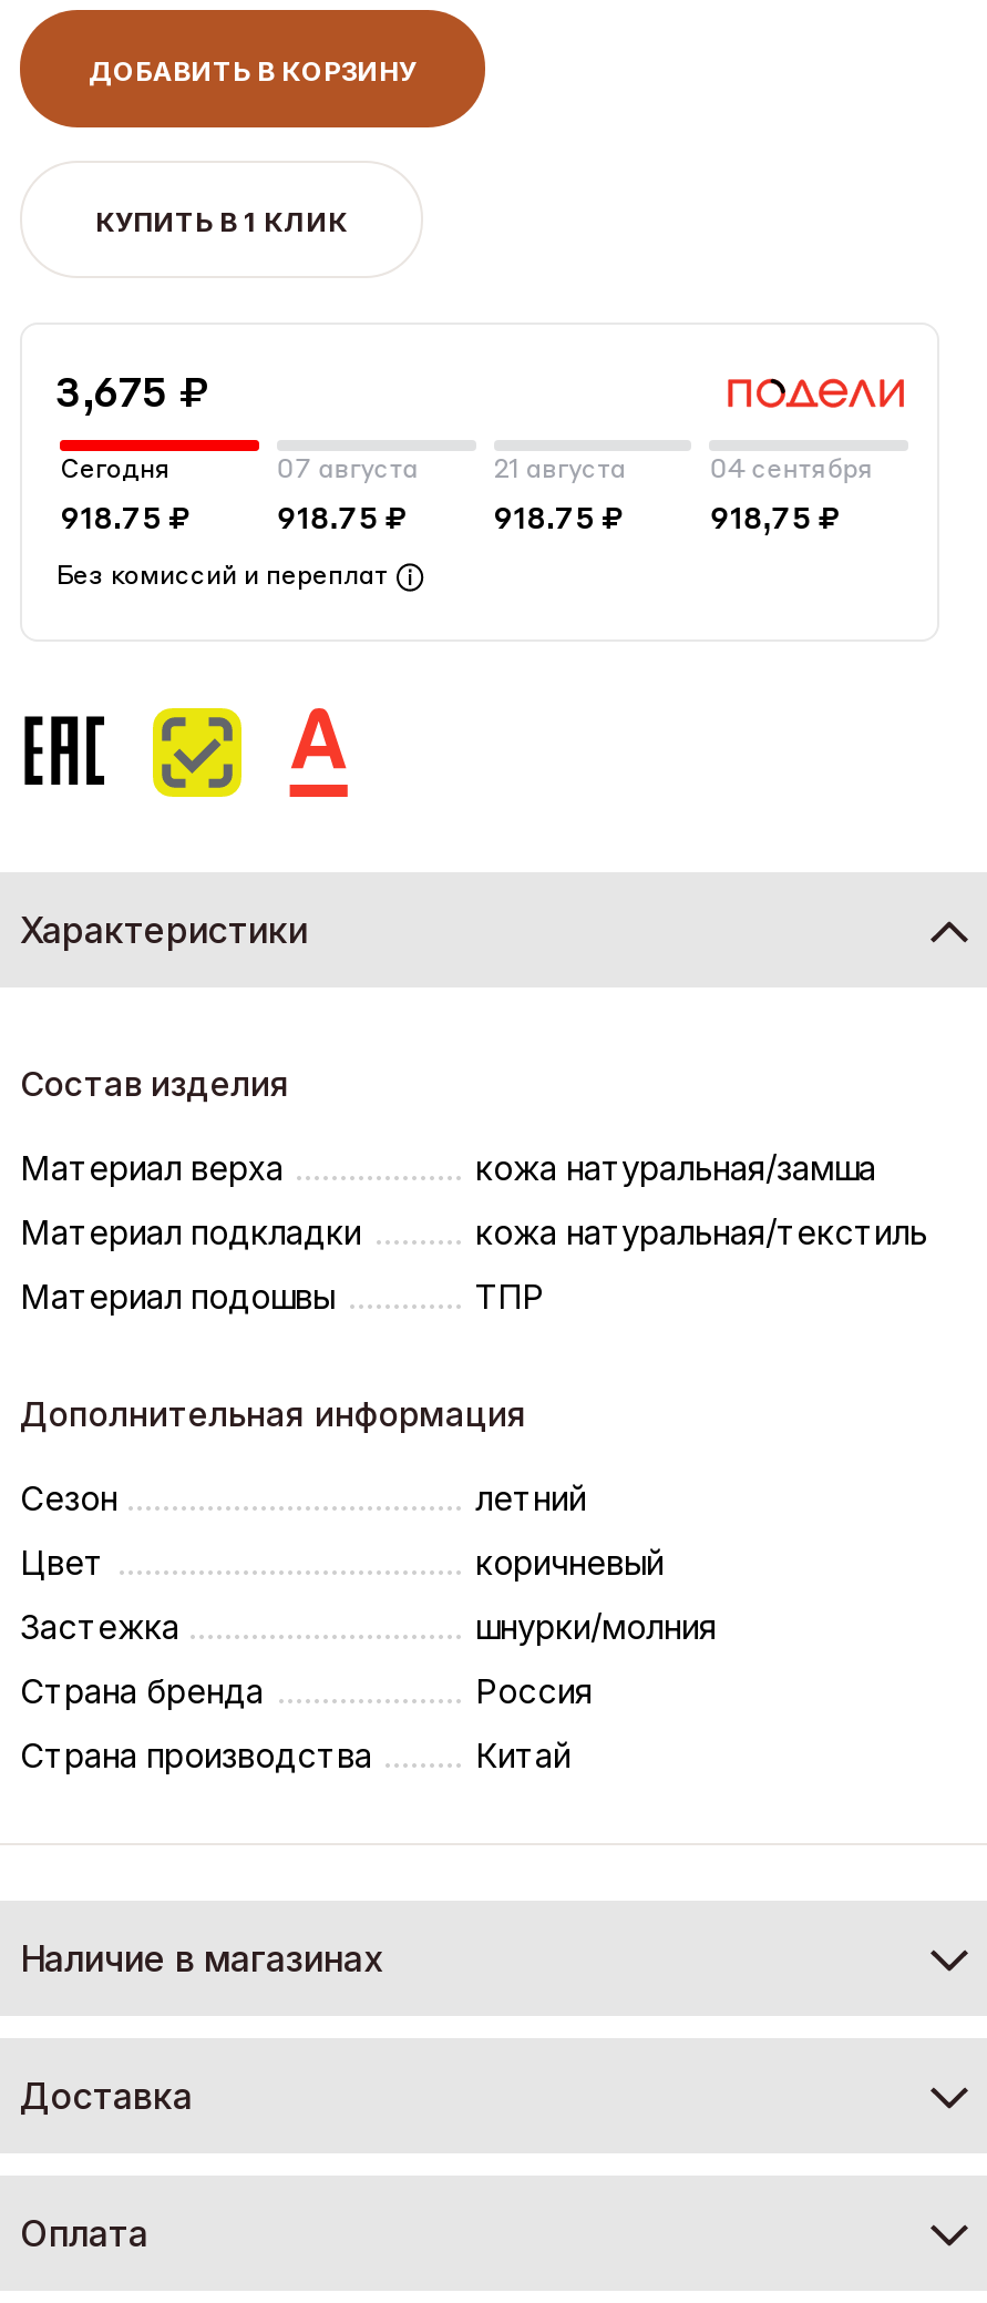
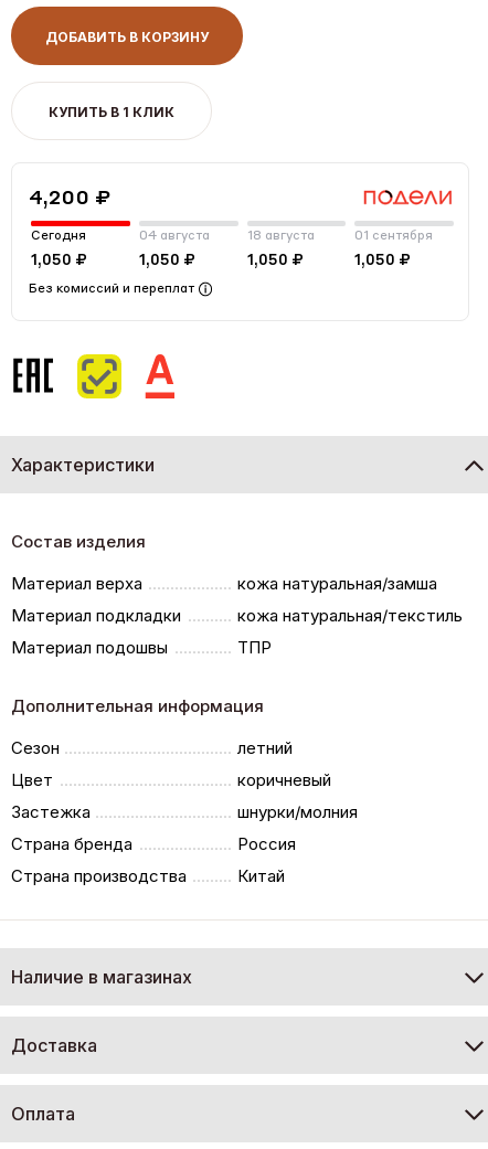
[55,366,210,417] 3,675 ₽ -> [29,184,110,209] 4,200 ₽
[276,457,418,483] 07 августа -> [139,229,210,242] 04 августа
[493,457,626,483] 21 августа -> [247,229,314,242] 18 августа
[709,457,873,483] 04 сентября -> [355,229,433,242] 01 сентября
[60,499,193,534] 918.75 ₽ -> [31,250,87,268] 1,050 ₽
[276,499,409,534] 918.75 ₽ -> [139,250,195,268] 1,050 ₽
[493,499,626,534] 918.75 ₽ -> [247,250,303,268] 1,050 ₽
[709,499,842,534] 918,75 ₽ -> [355,250,411,268] 1,050 ₽

